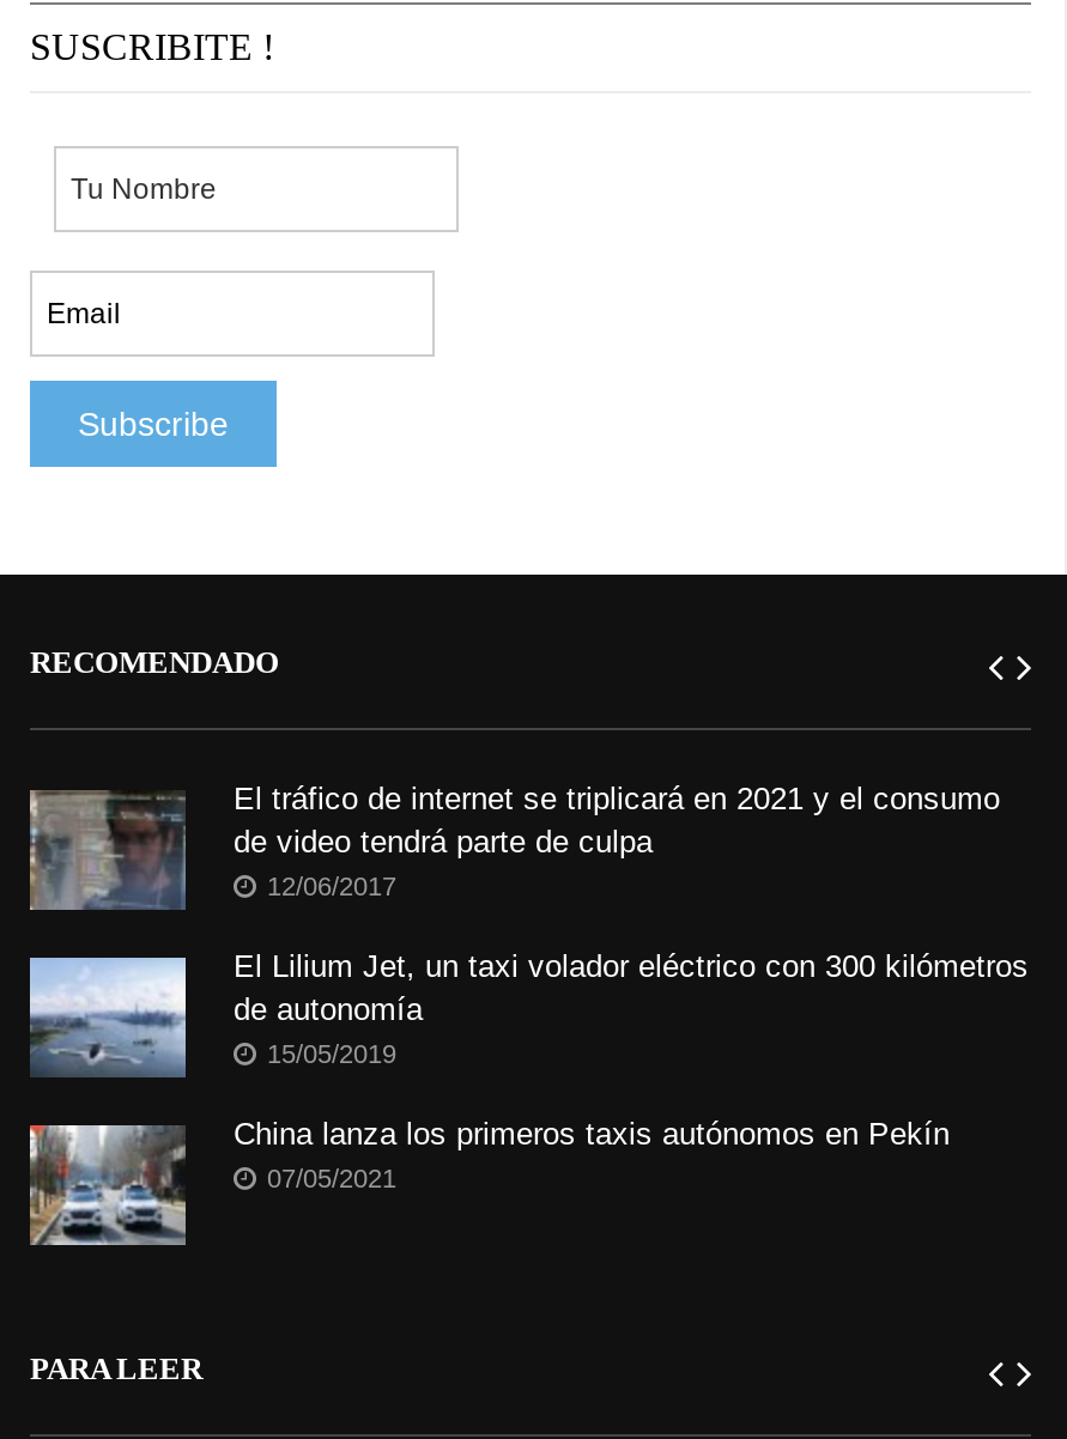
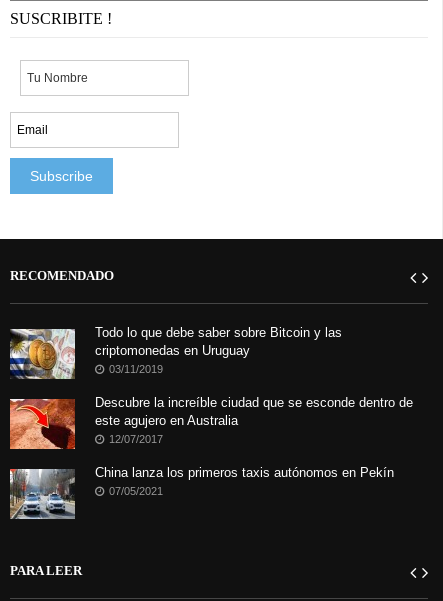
[28,779,1000,912] [image] | El tráfico de internet se triplicará en 2021 y el consumo | de video tendrá parte de culpa | 12/06/2017 -> [10,325,342,380] [image] | Todo lo que debe saber sobre Bitcoin y las | criptomonedas en Uruguay | 03/11/2019
[28,947,1029,1080] [image] | El Lilium Jet, un taxi volador eléctrico con 300 kilómetros | de autonomía | 15/05/2019 -> [9,395,413,450] [image] | Descubre la increíble ciudad que se esconde dentro de | este agujero en Australia | 12/07/2017

